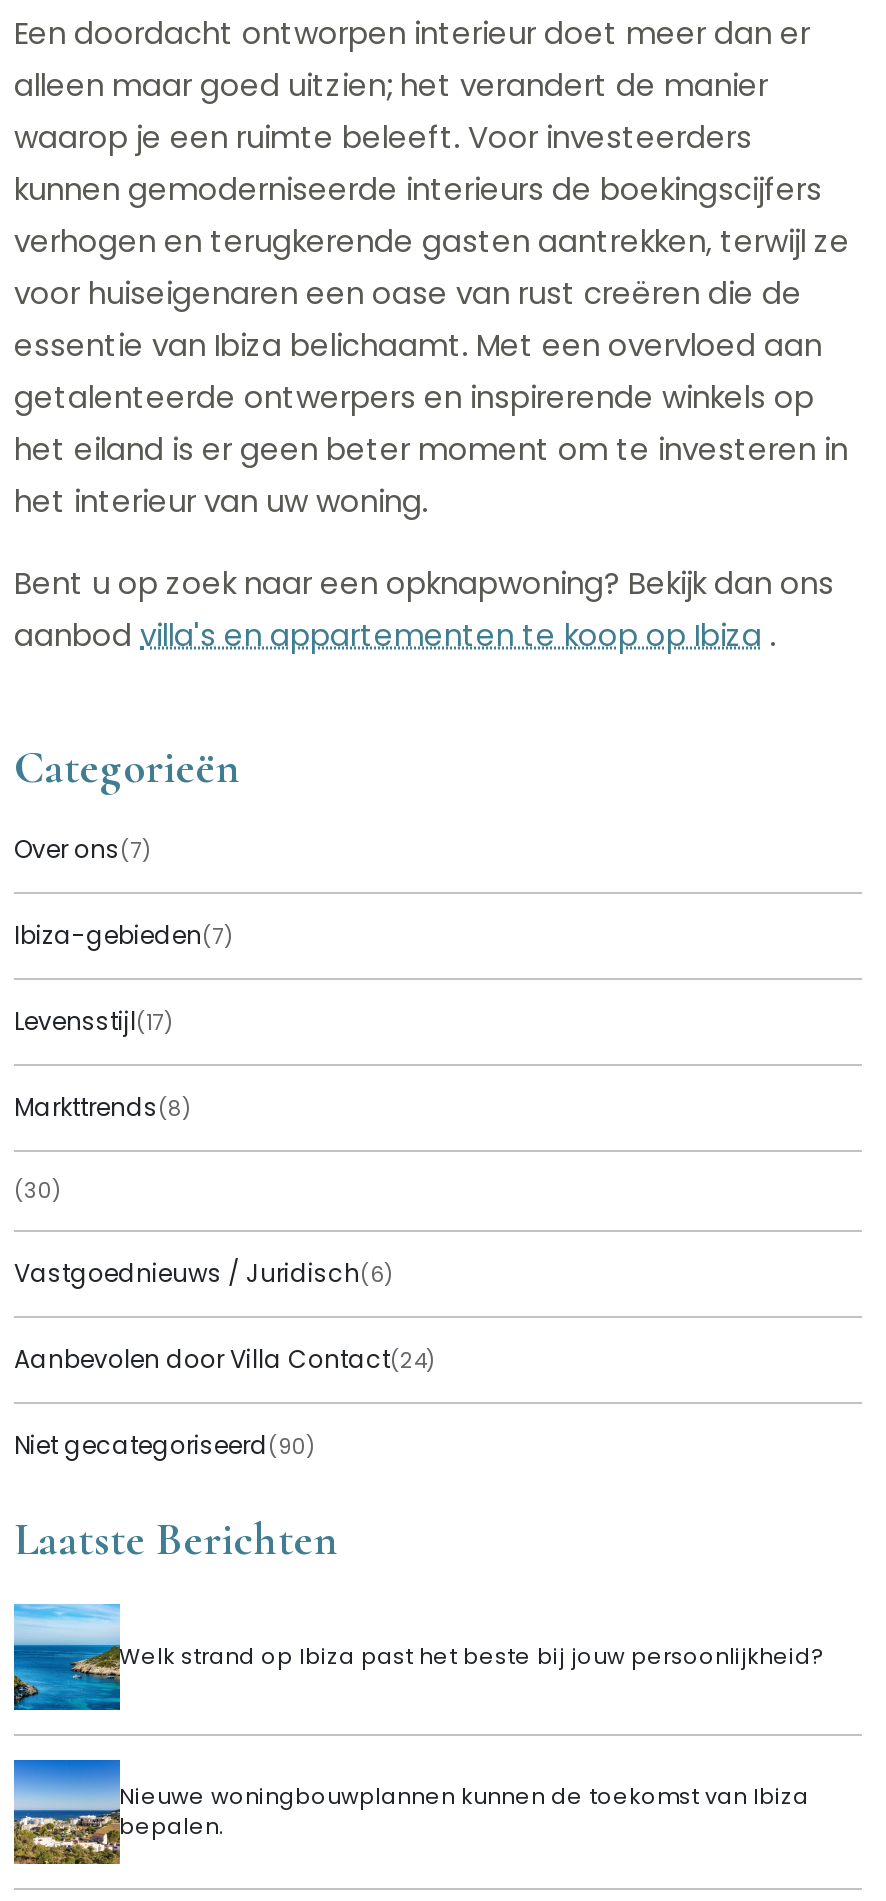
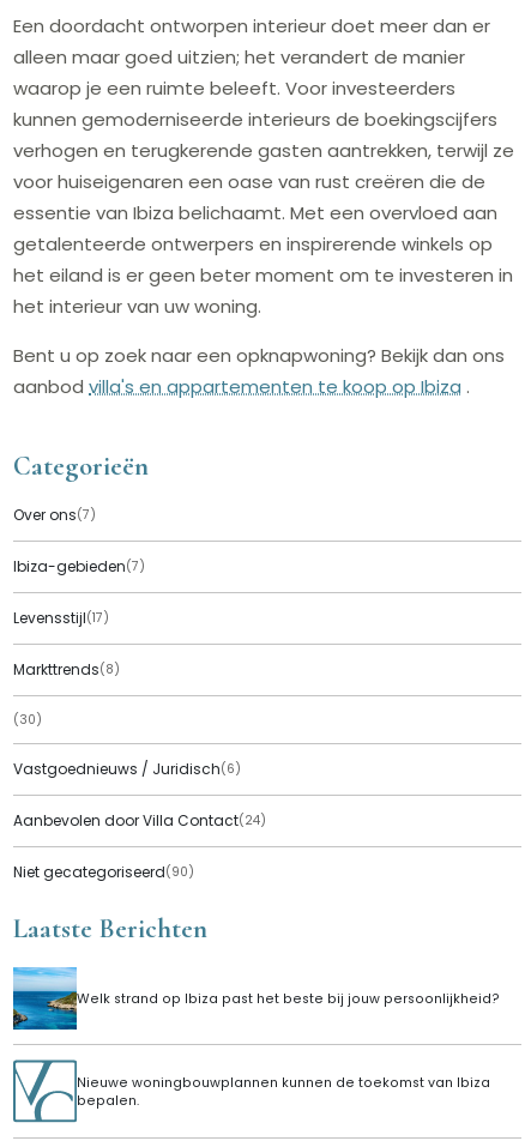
[12,1759,122,1867] [image] -> [12,1059,78,1124] [image]

